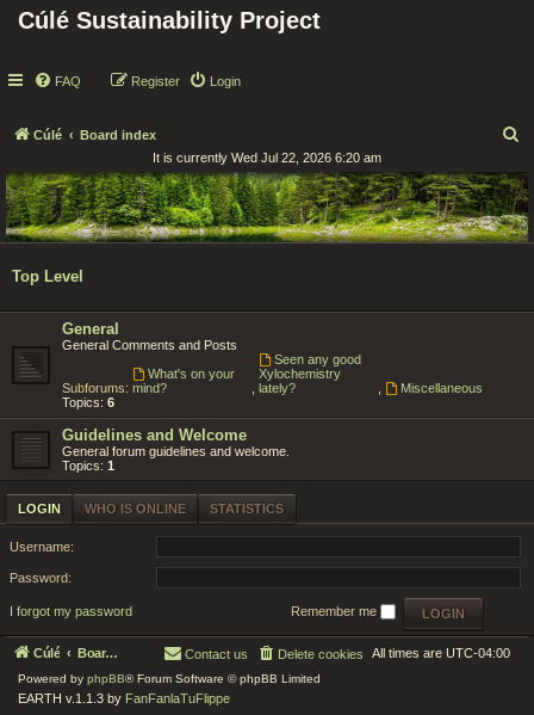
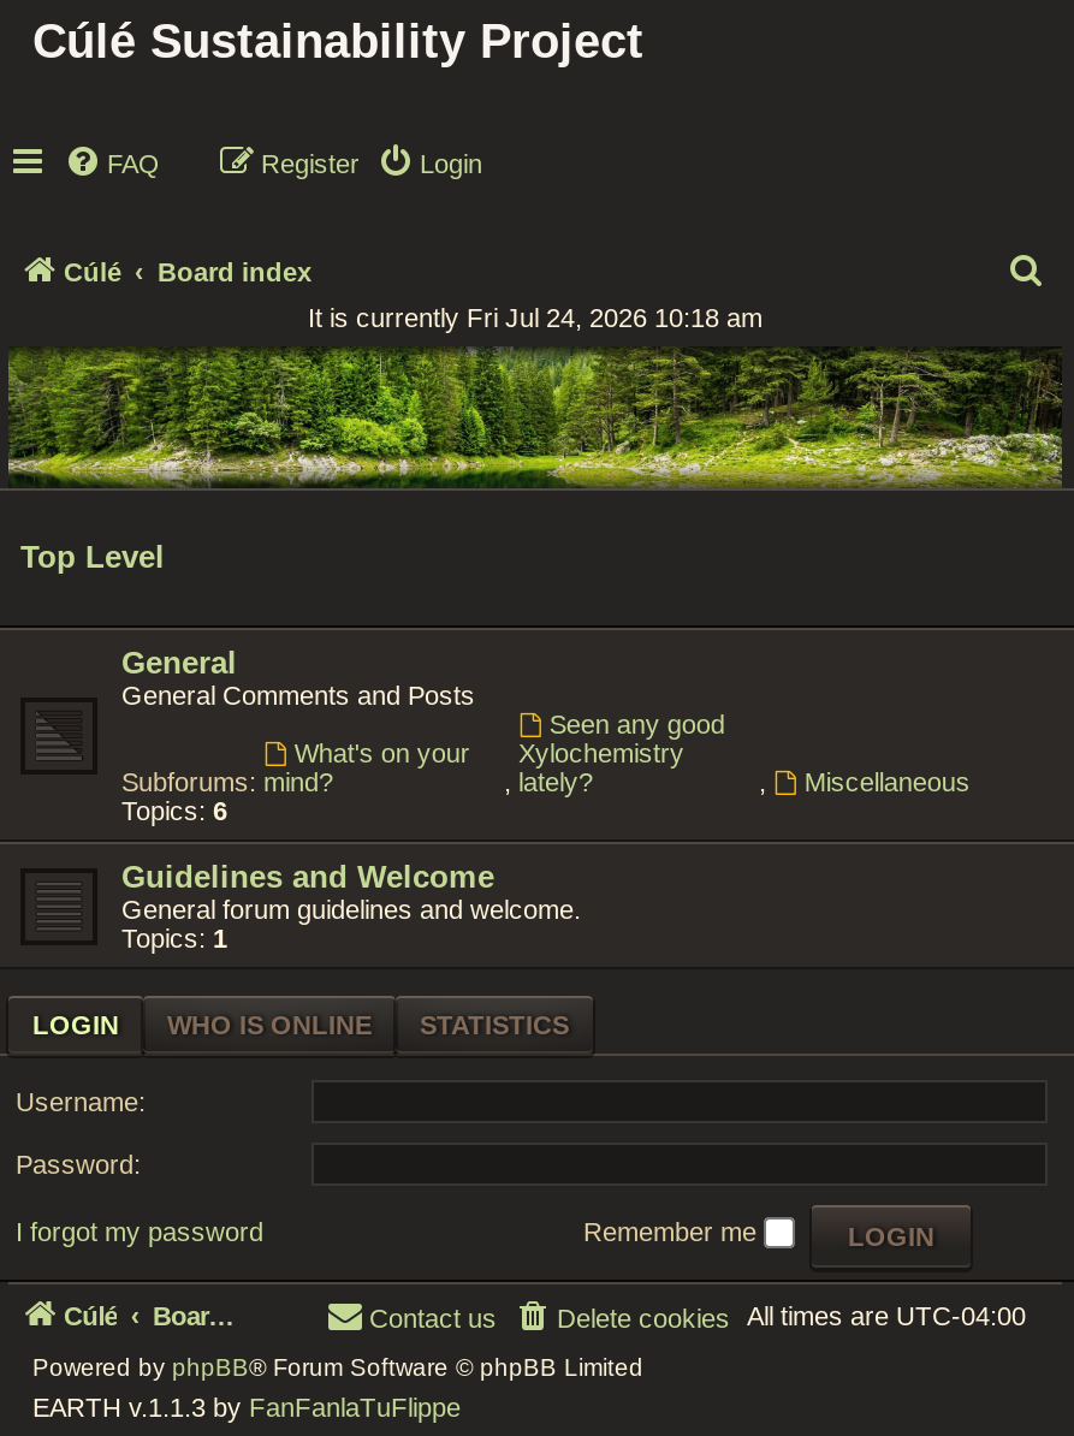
[153,150,381,165] It is currently Wed Jul 22, 2026 6:20 am -> [308,303,763,332] It is currently Fri Jul 24, 2026 10:18 am

